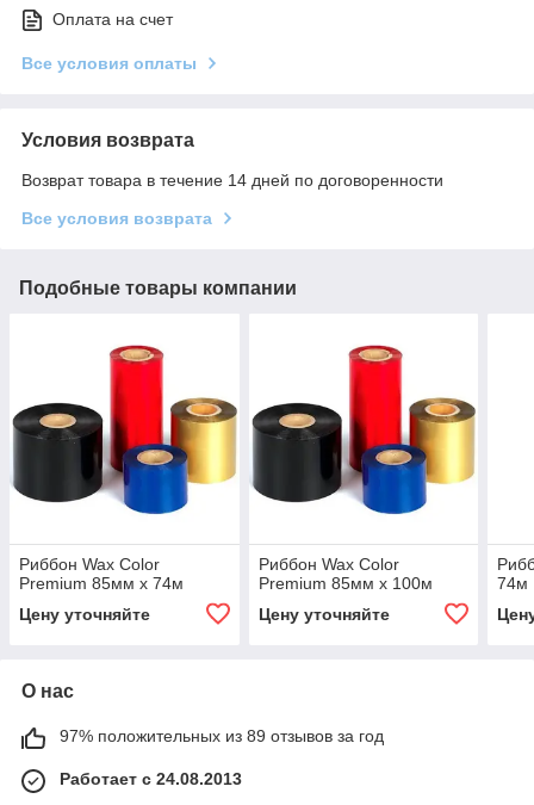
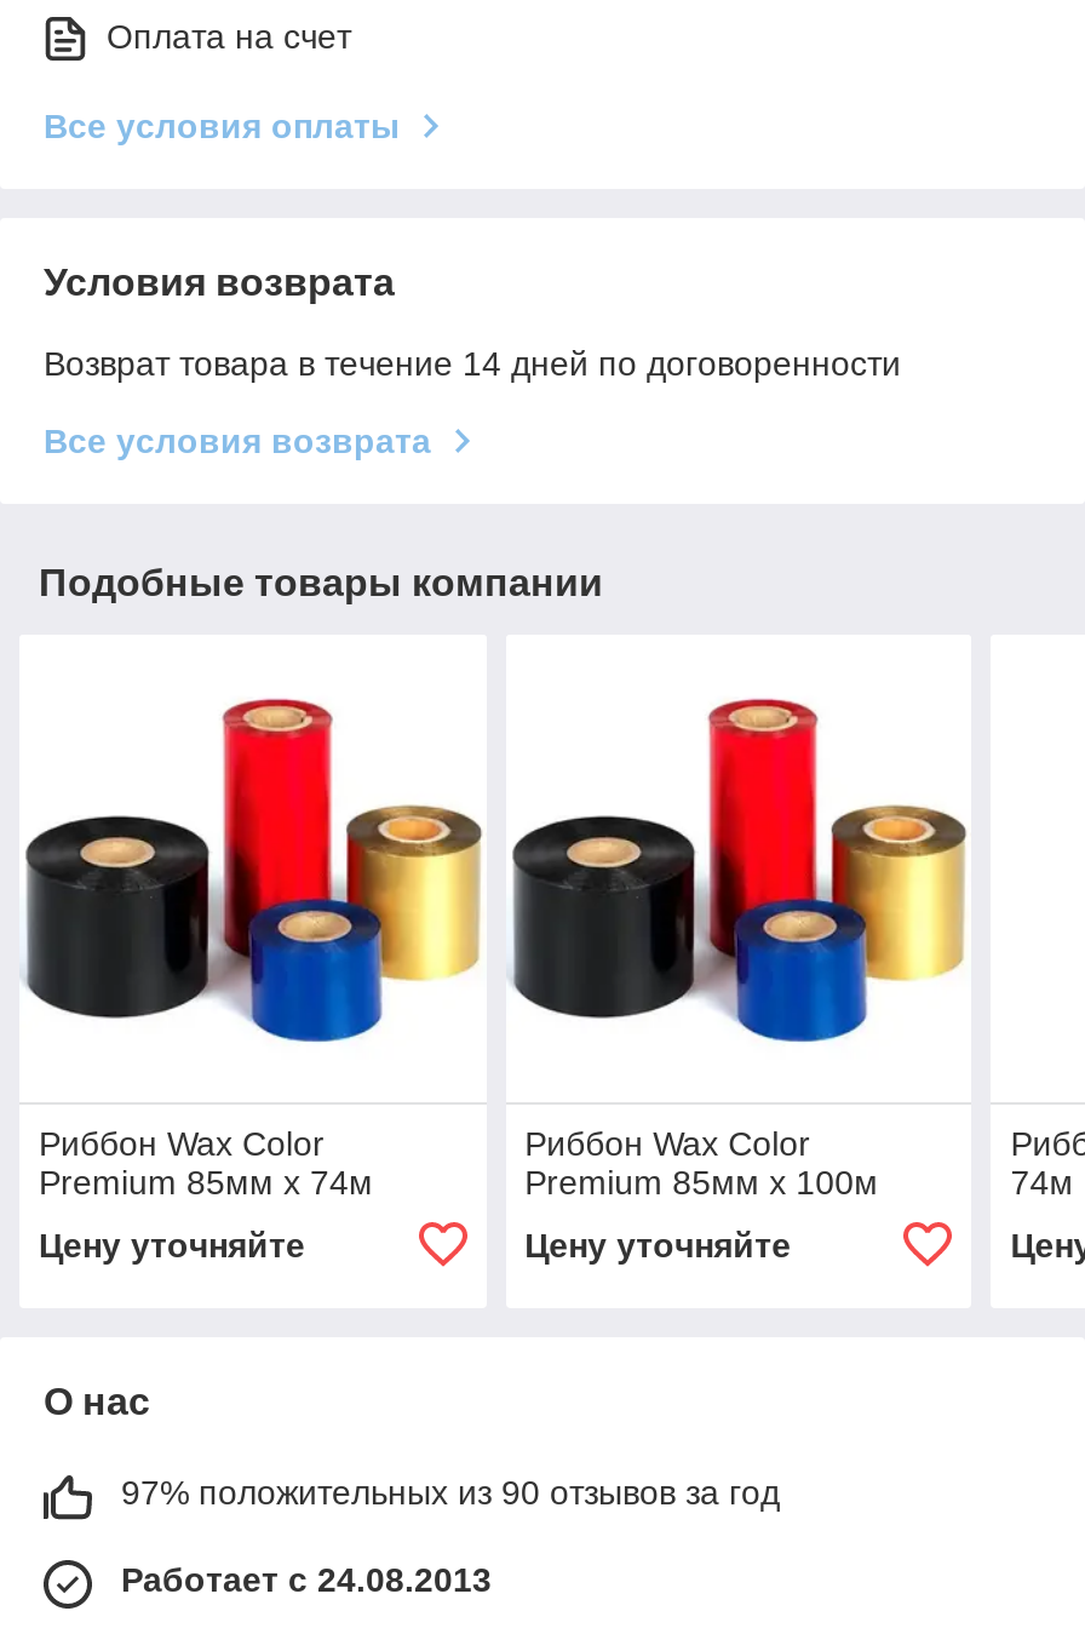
[60,726,384,745] 97% положительных из 89 отзывов за год -> [121,1472,780,1511] 97% положительных из 90 отзывов за год

